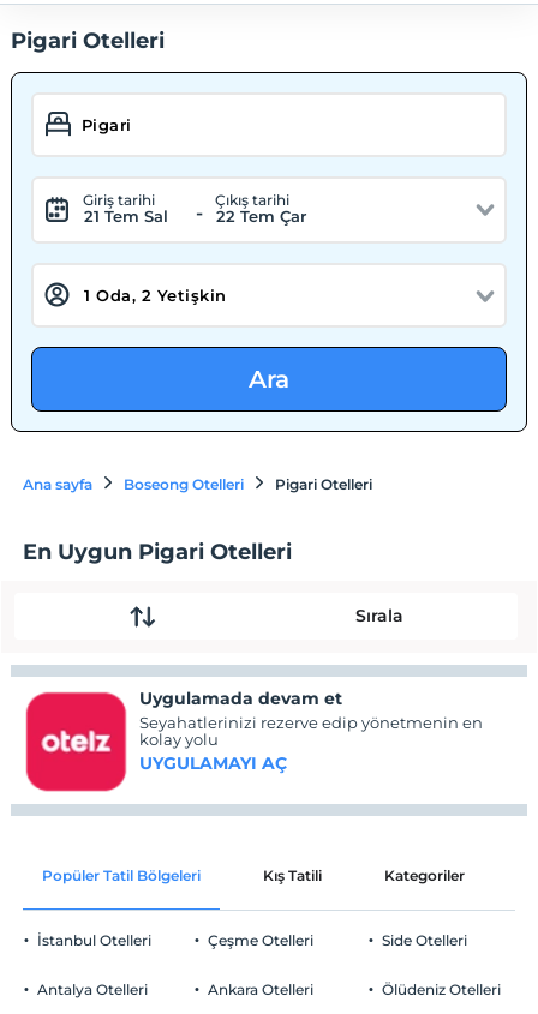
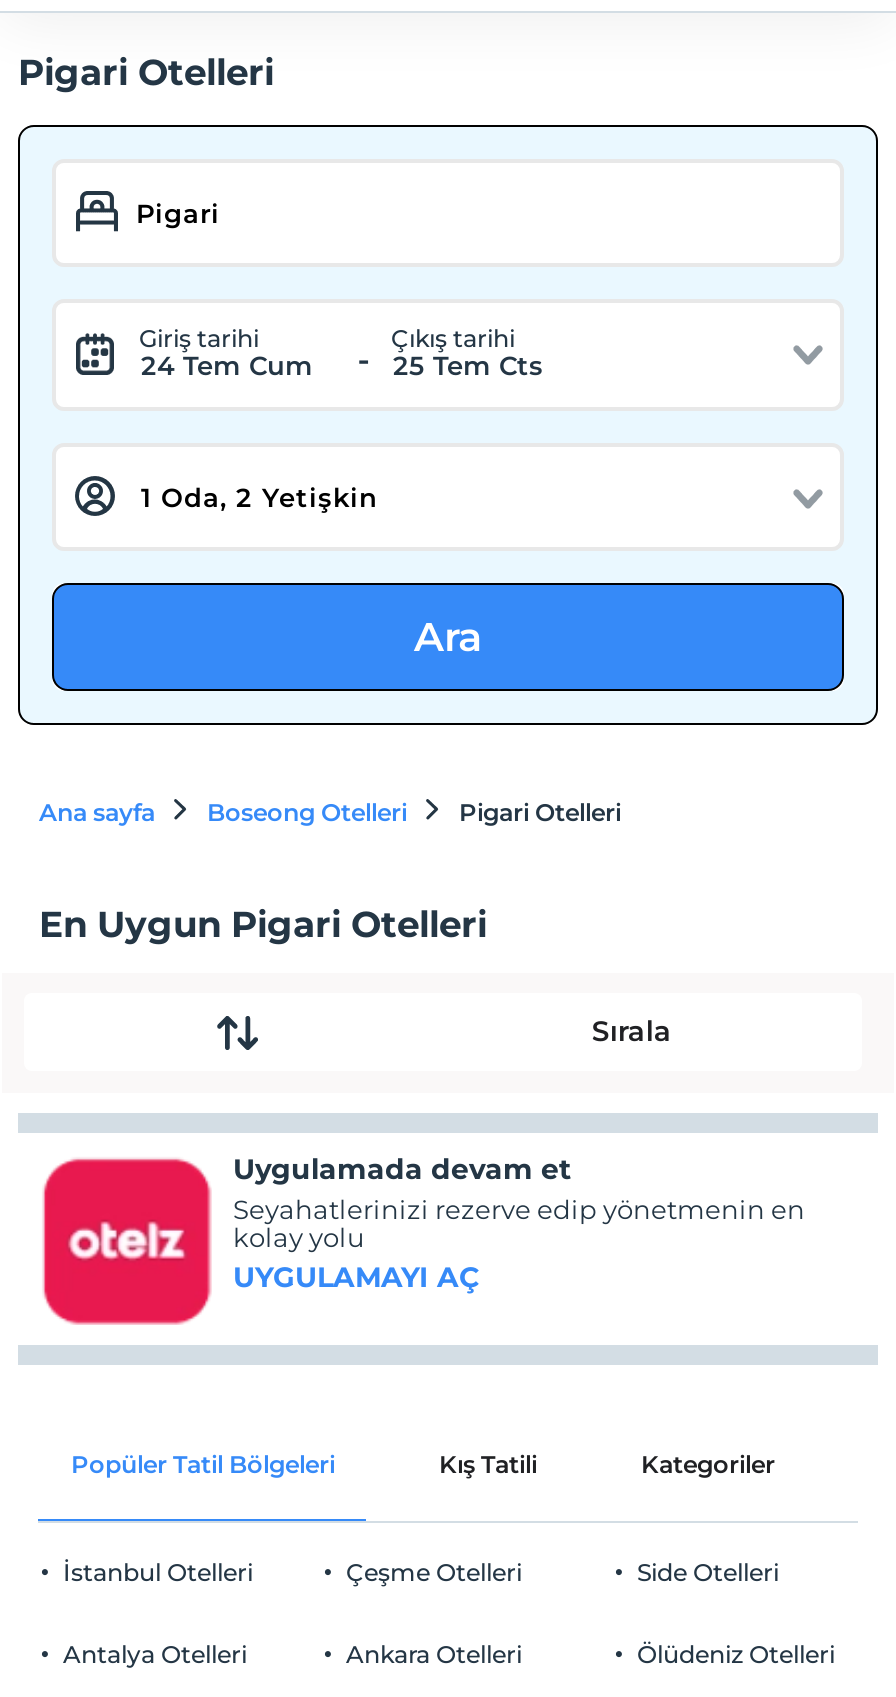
[85,206,169,226] 21 Tem Sal -> [141,349,313,381] 24 Tem Cum
[217,206,307,226] 22 Tem Çar -> [393,349,543,381] 25 Tem Cts

